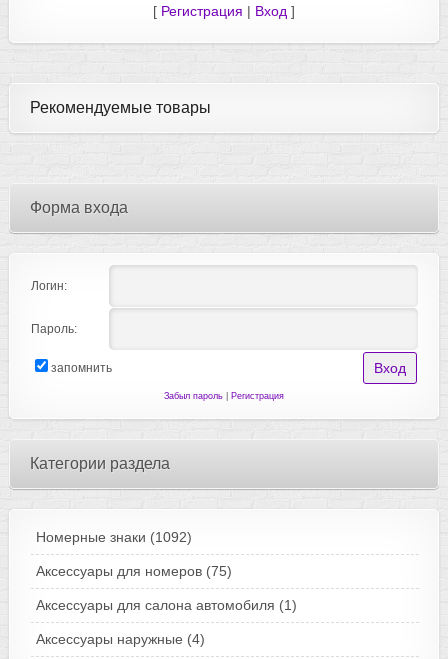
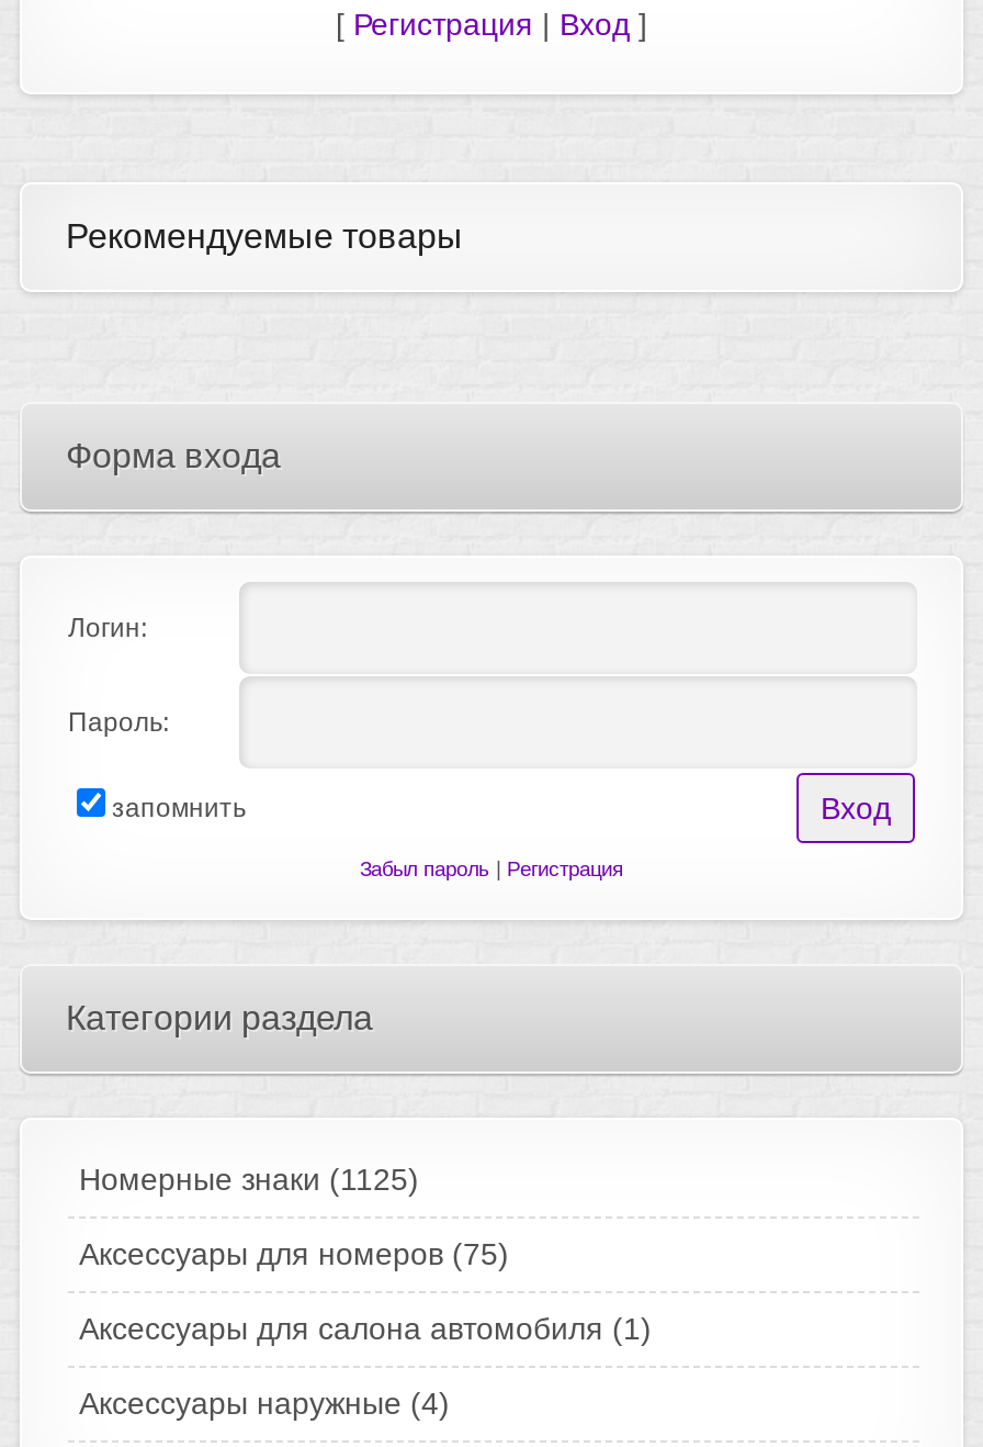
[36,529,192,545] Номерные знаки (1092) -> [79,1162,419,1197] Номерные знаки (1125)

